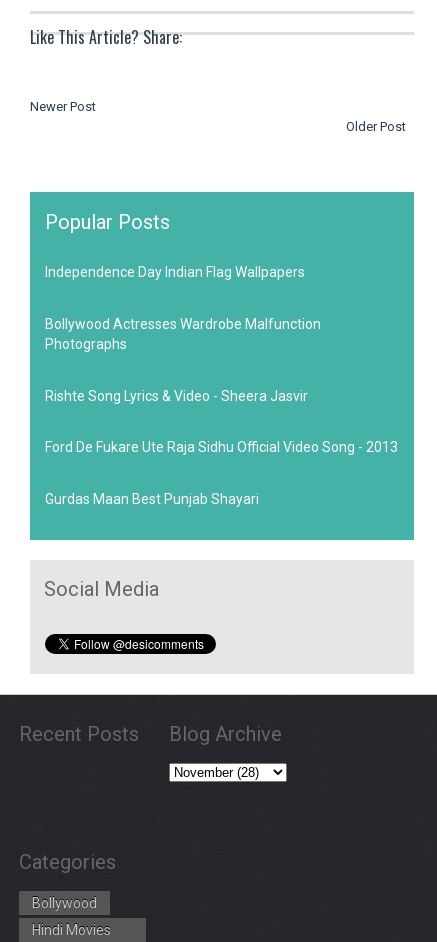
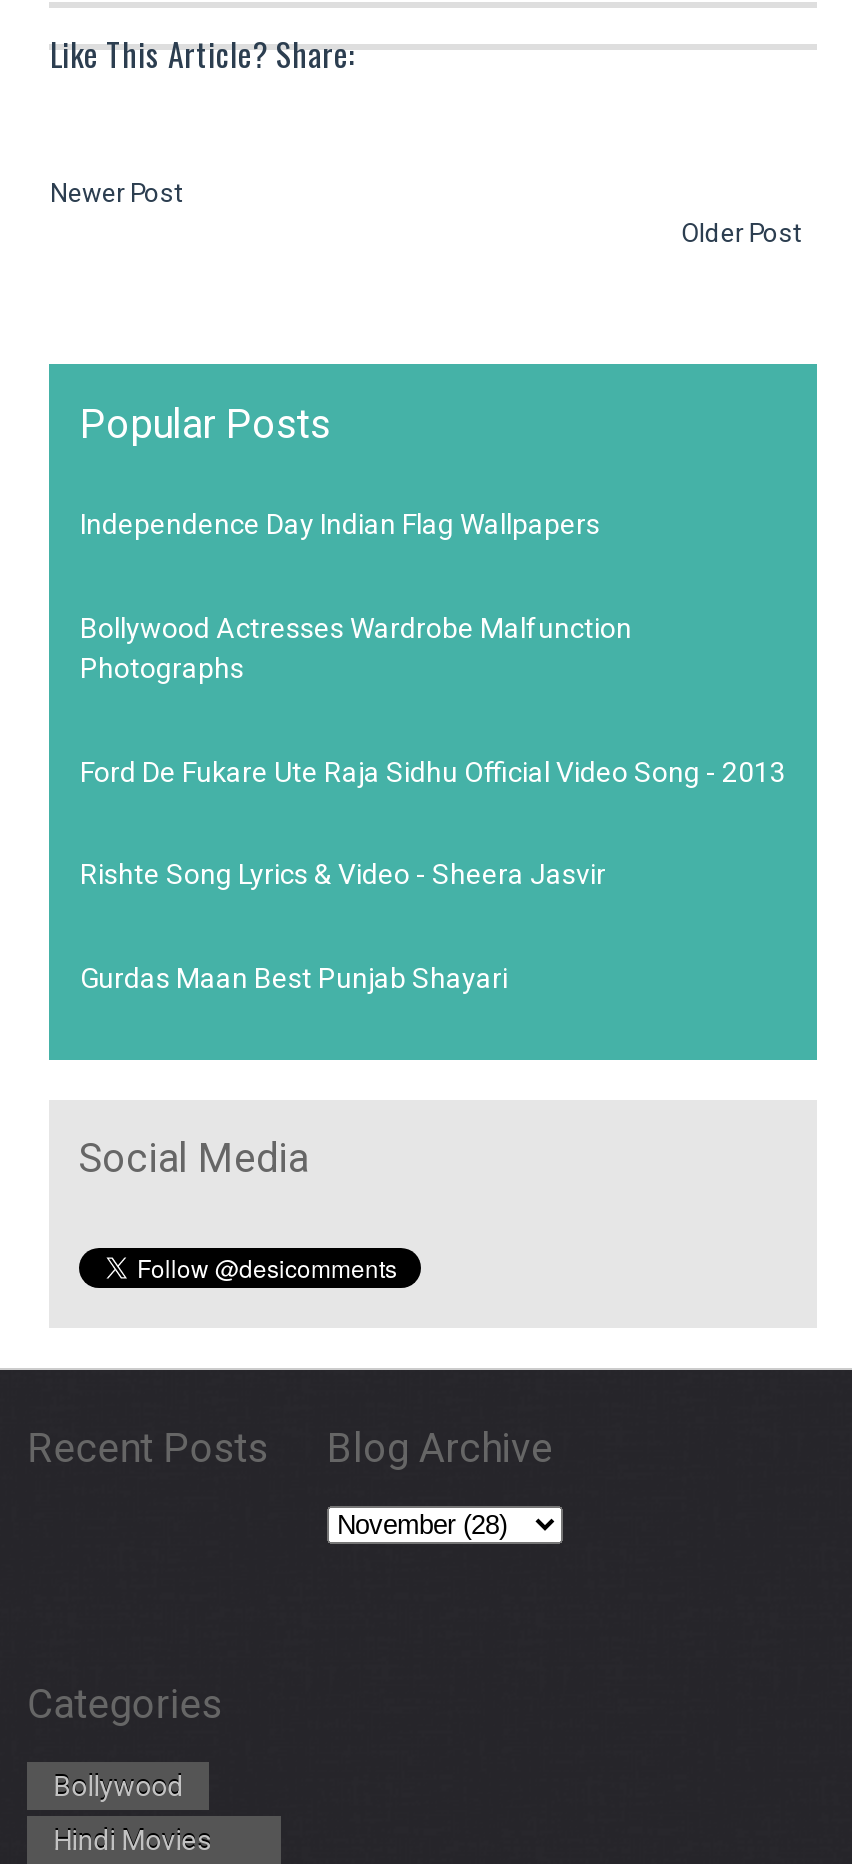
moved [45,388,308,404] -> [80,858,606,890]: Rishte Song Lyrics & Video - Sheera Jasvir
moved [45,439,398,455] -> [80,755,786,787]: Ford De Fukare Ute Raja Sidhu Official Video Song - 2013

